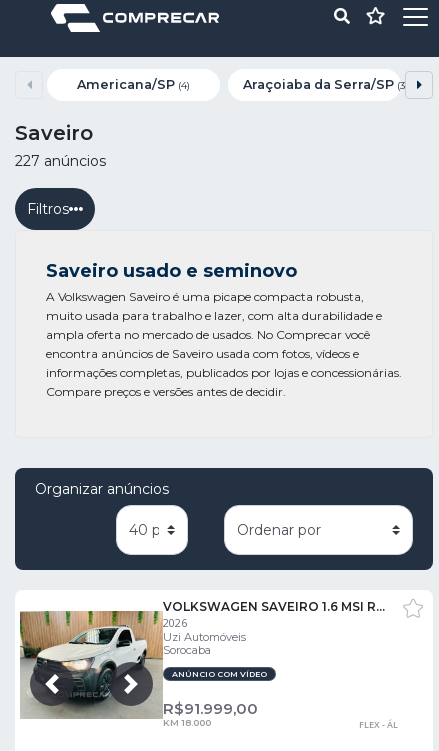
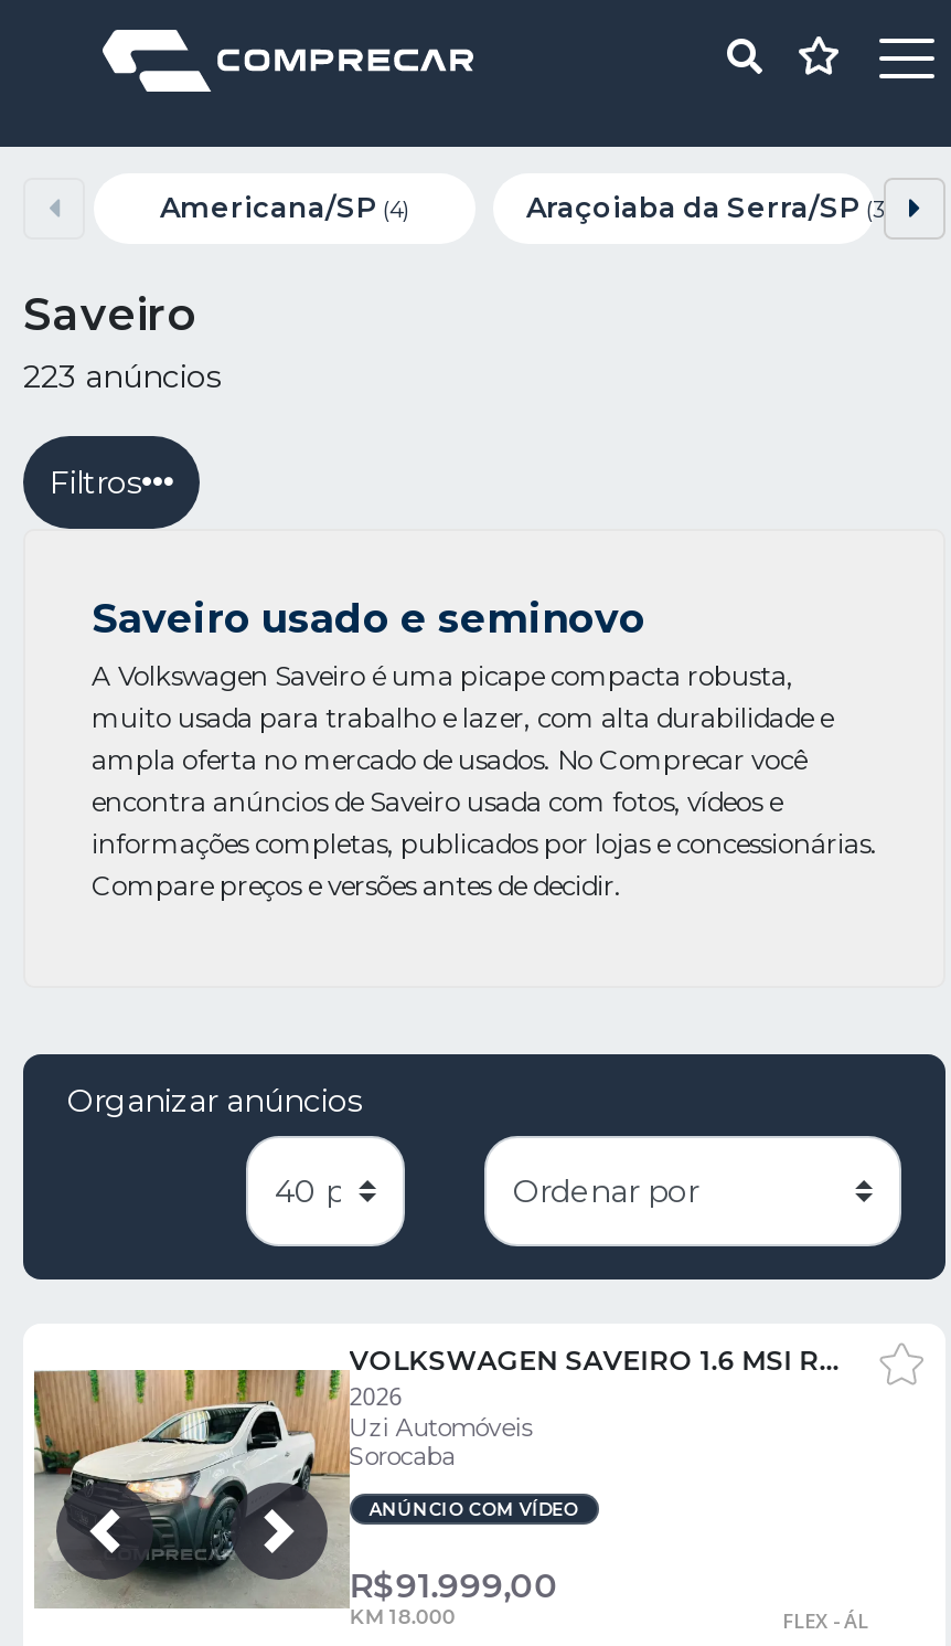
[15,152,106,170] 227 anúncios -> [23,357,222,396] 223 anúncios

